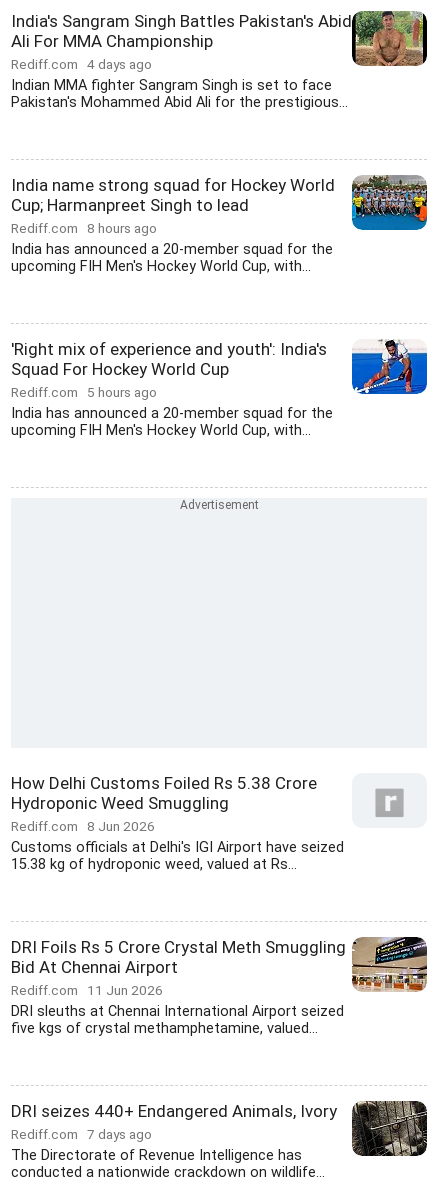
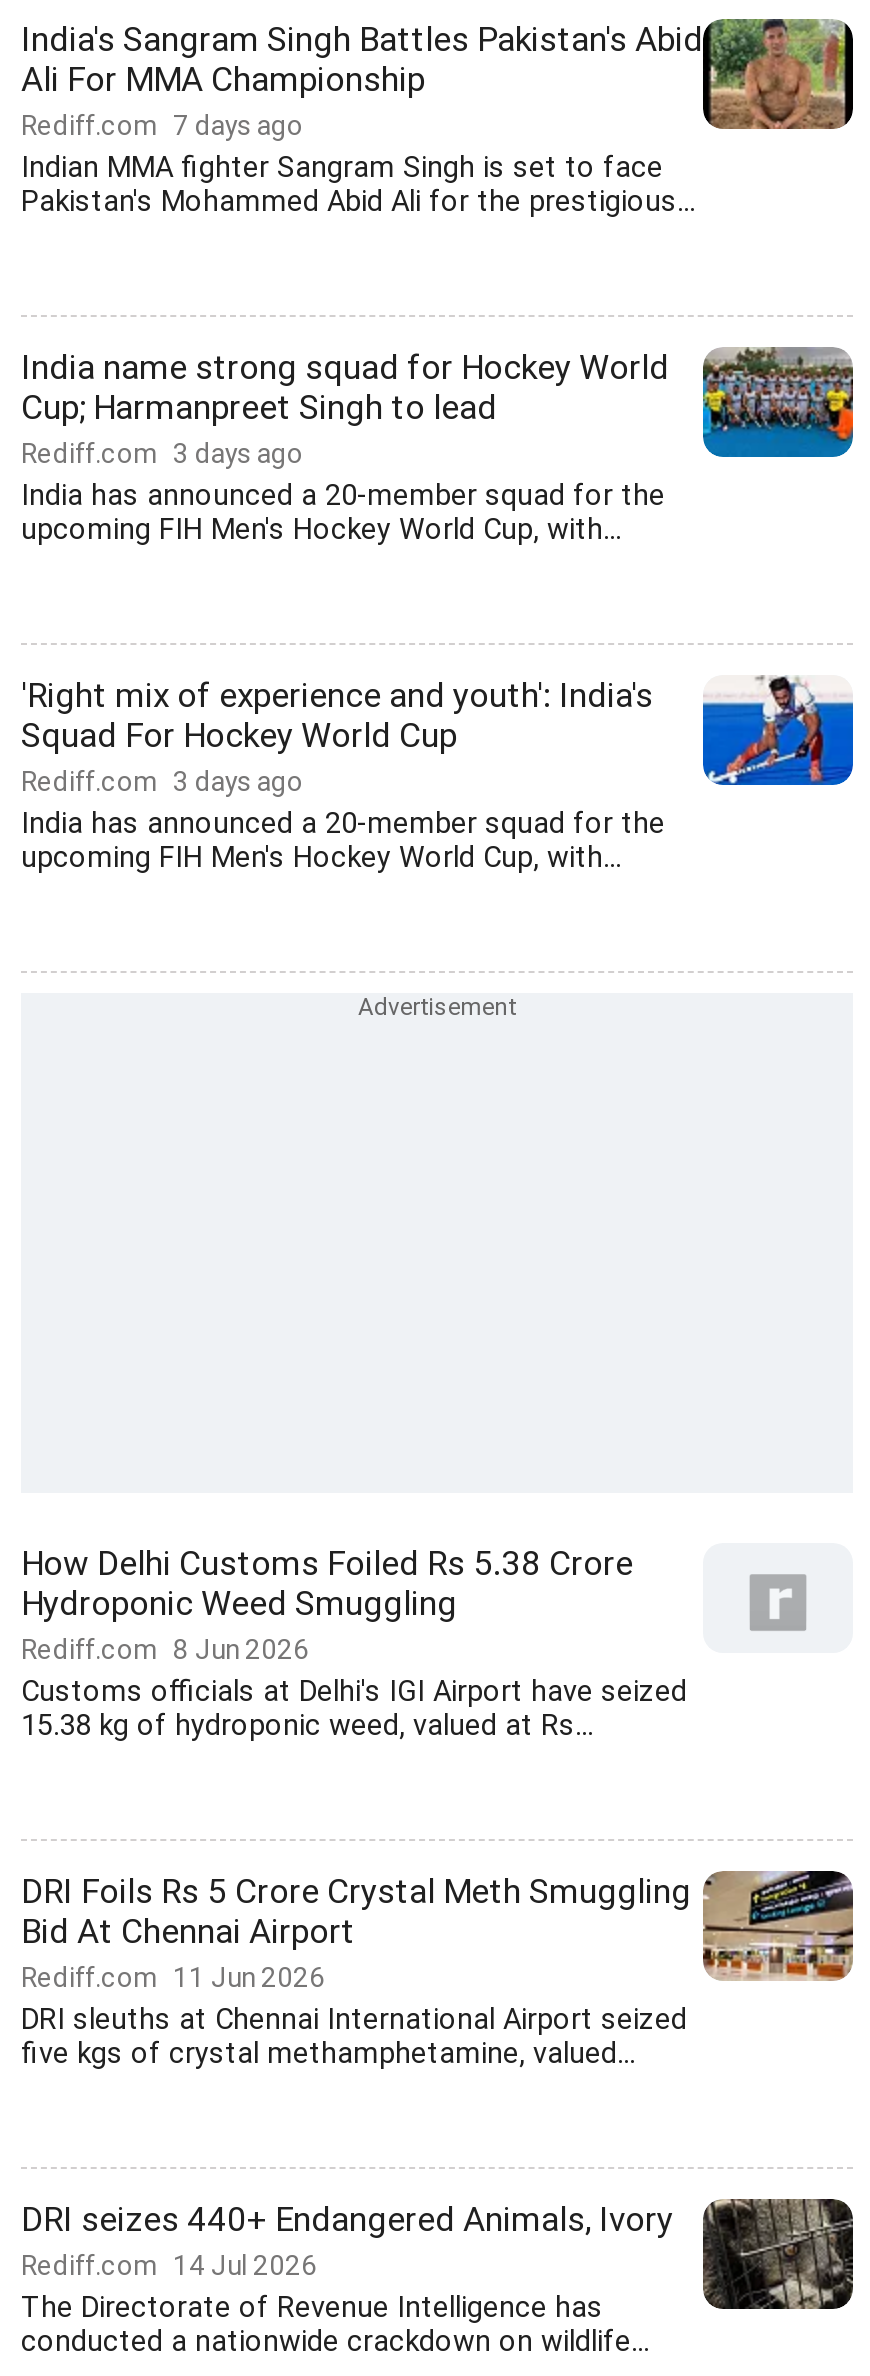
[11,56,152,72] Rediff.com 4 days ago -> none
[11,220,157,236] Rediff.com 8 hours ago -> [21,437,303,469] Rediff.com 3 days ago
[11,384,157,400] Rediff.com 5 hours ago -> [21,765,303,797] Rediff.com 3 days ago
moved [11,1126,152,1142] -> [21,109,303,141]: Rediff.com 7 days ago
none -> [21,2249,317,2281] Rediff.com 14 Jul 2026

